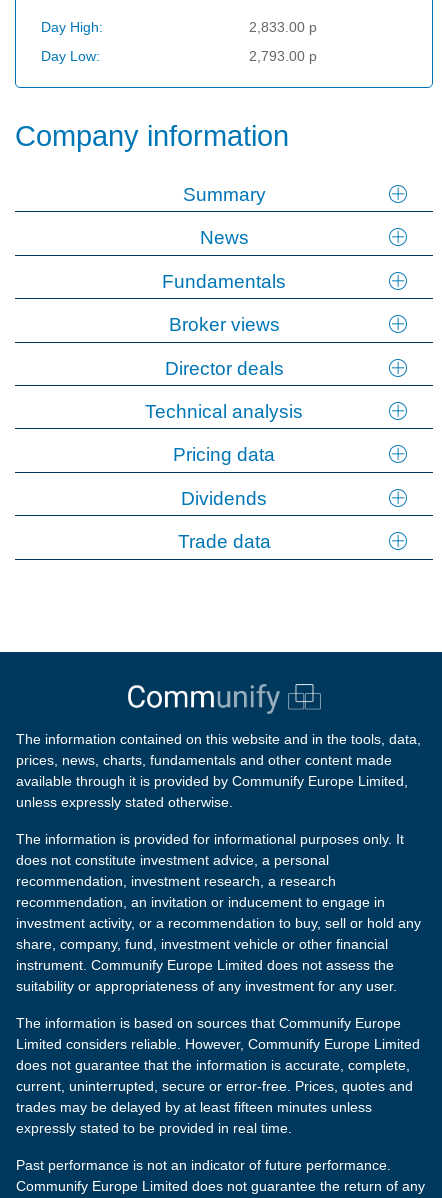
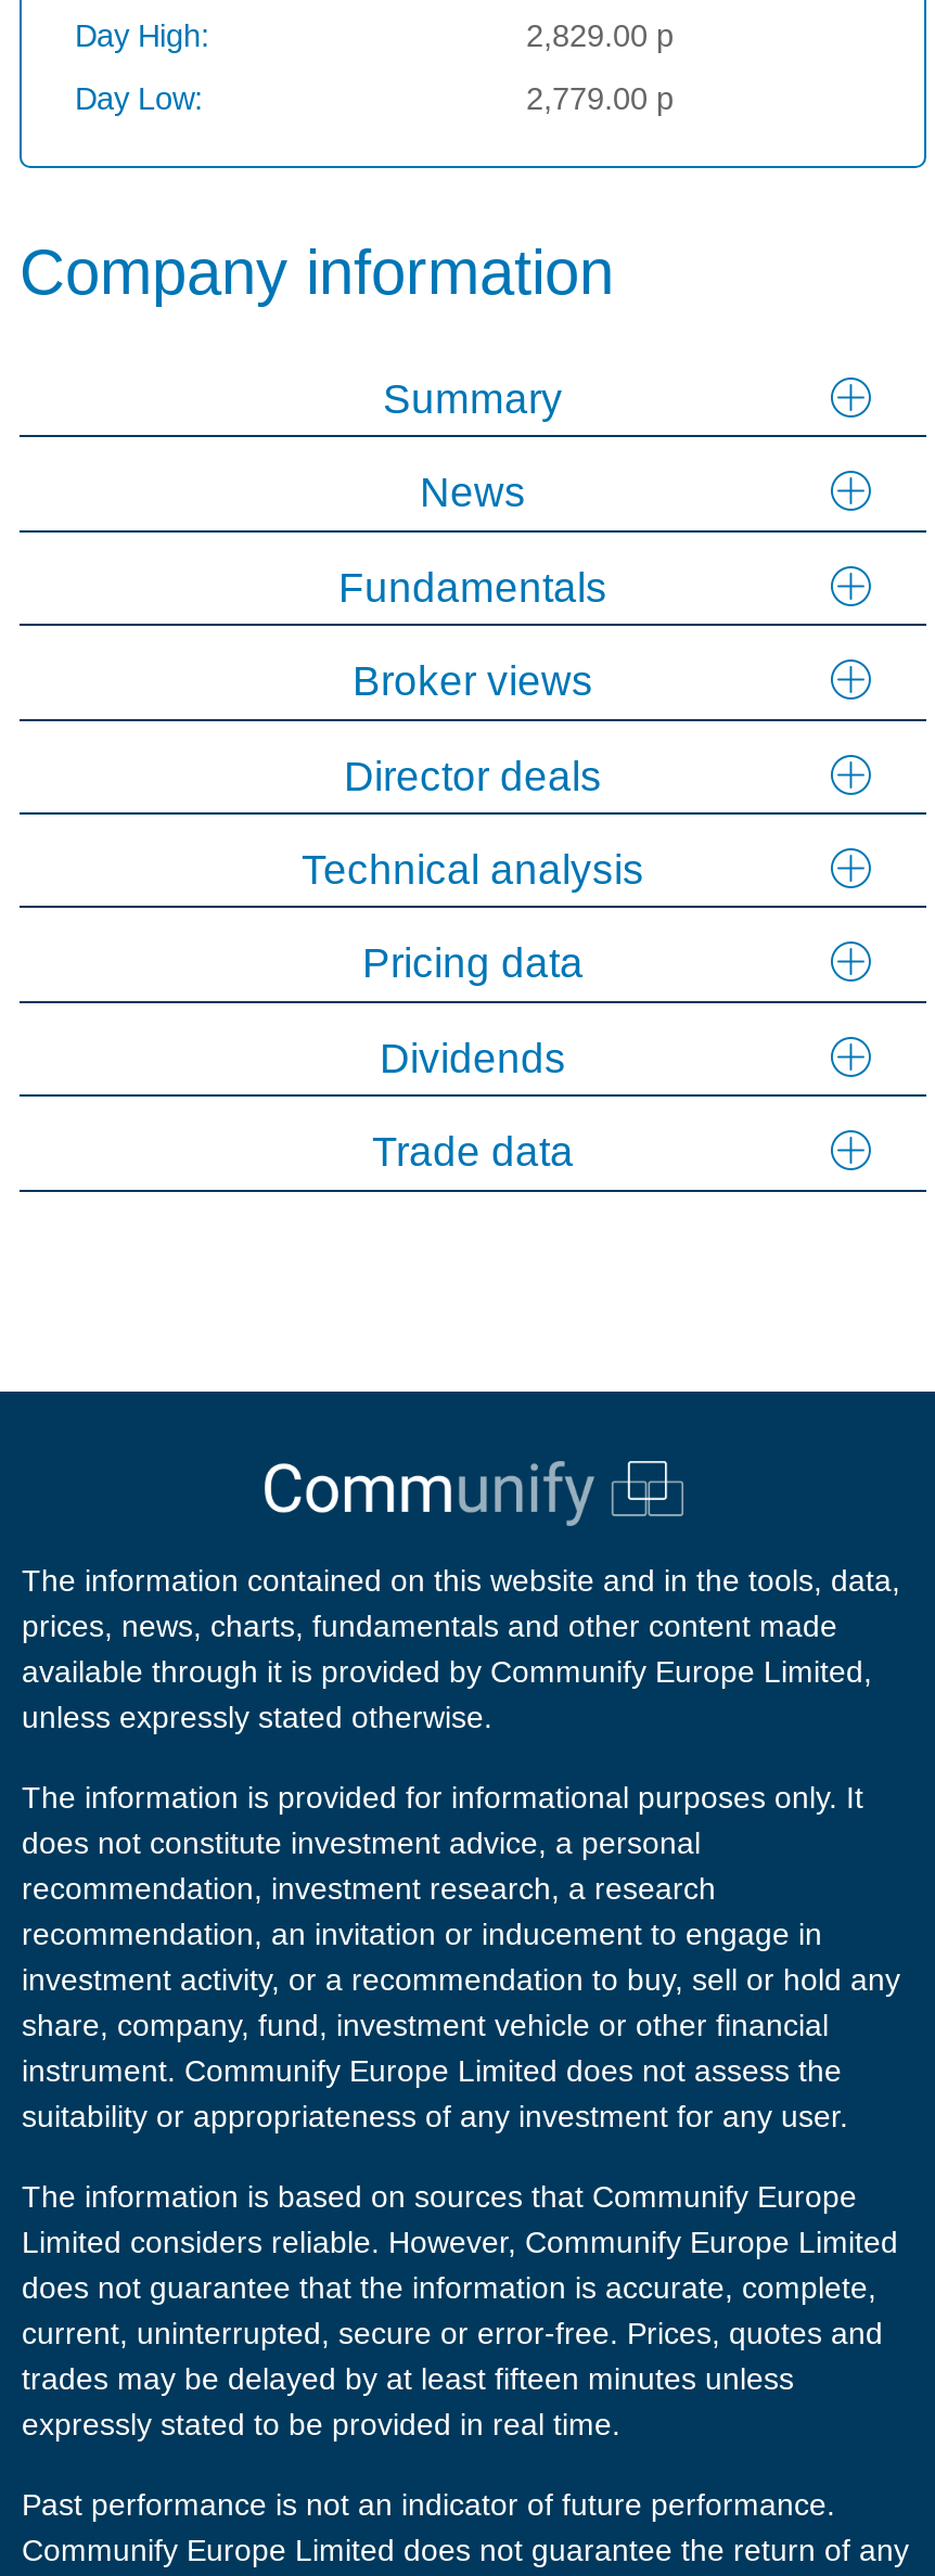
[248,18,316,34] 2,833.00 p -> [526,17,674,52] 2,829.00 p
[248,47,316,63] 2,793.00 p -> [526,80,674,115] 2,779.00 p

